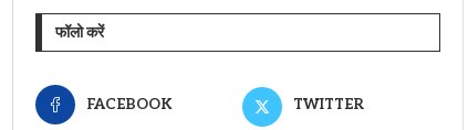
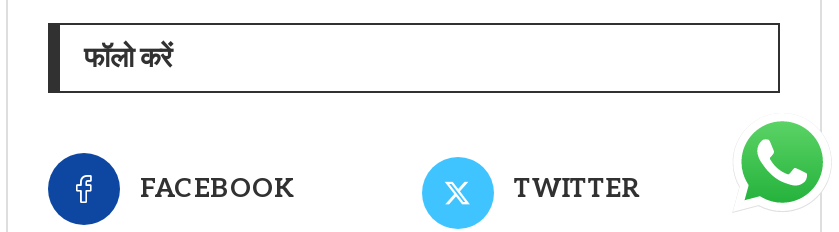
none -> [740,120,824,206] [image]

